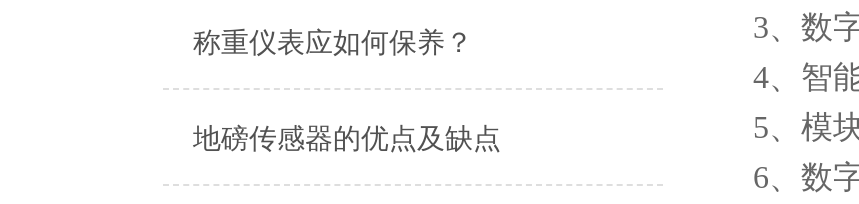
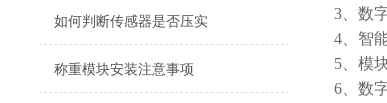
[193,28,473,58] 称重仪表应如何保养？ -> [54,14,208,29] 如何判断传感器是否压实
[193,124,501,154] 地磅传感器的优点及缺点 -> [54,62,194,77] 称重模块安装注意事项

